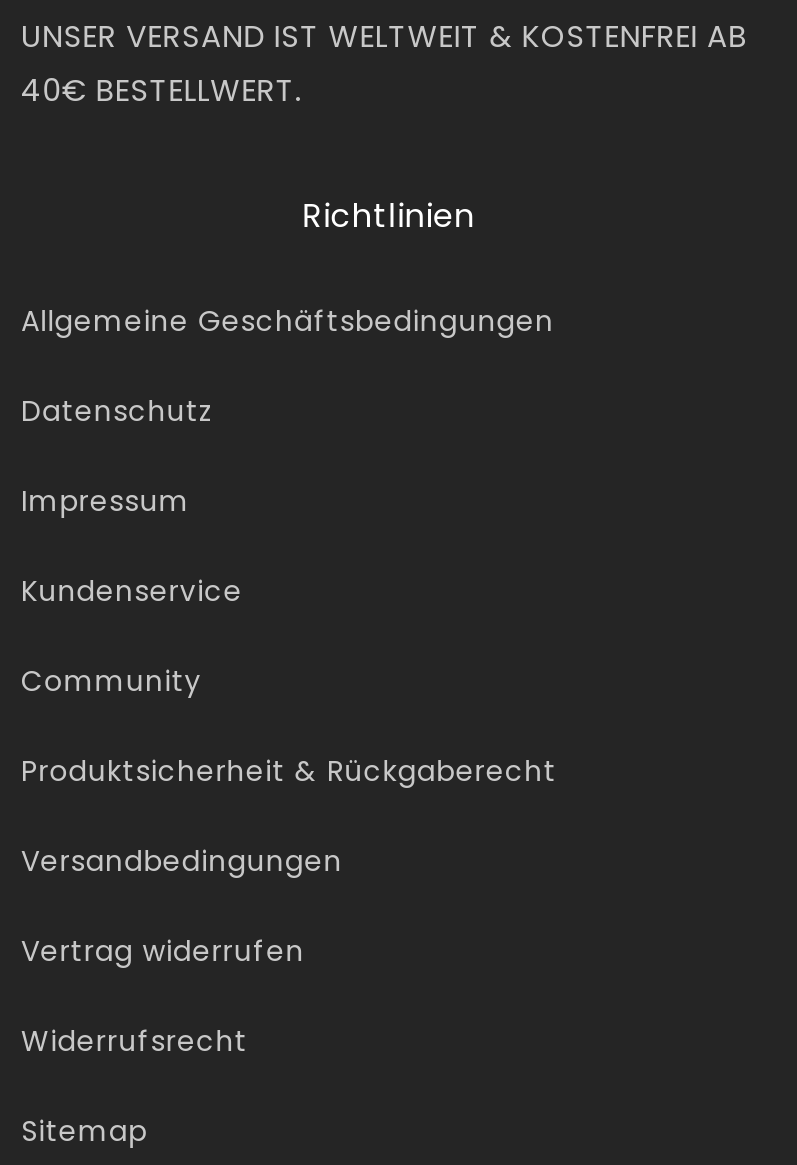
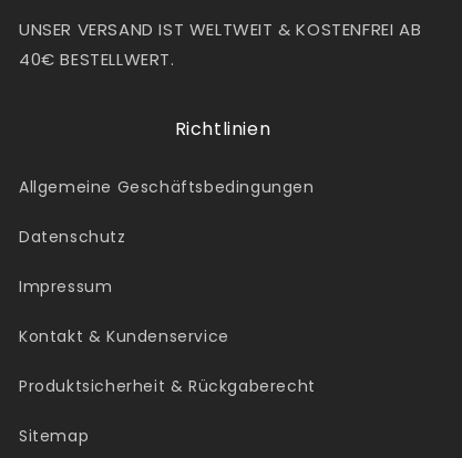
[21,571,243,701] Kundenservice | Community -> [19,325,229,347] Kontakt & Kundenservice
[21,841,343,1061] Versandbedingungen | Vertrag widerrufen | Widerrufsrecht -> none

